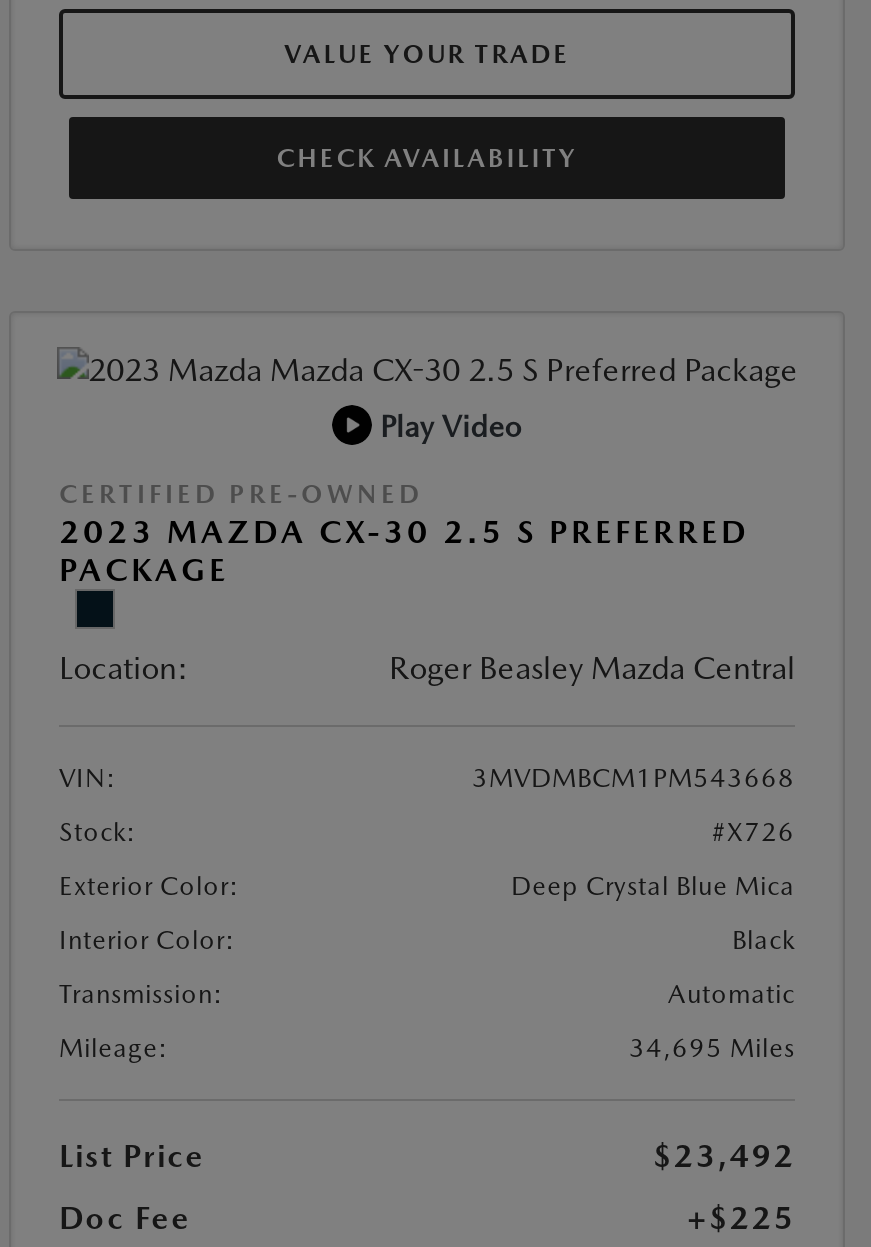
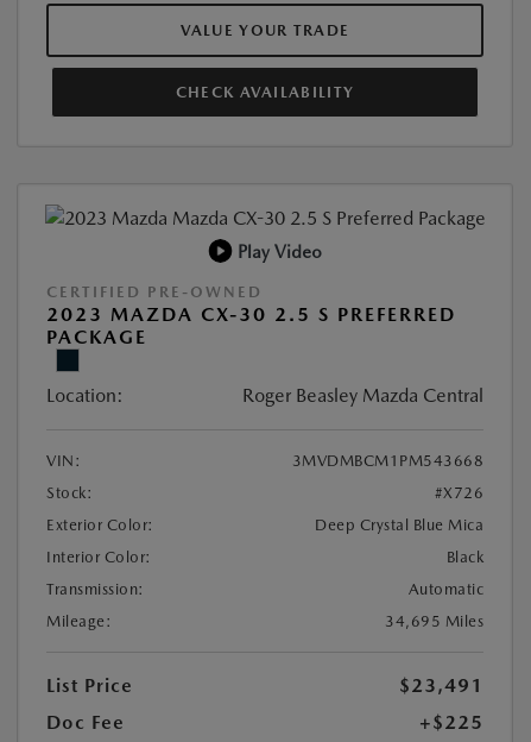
[653,1137,795,1175] $23,492 -> [399,674,483,697] $23,491

